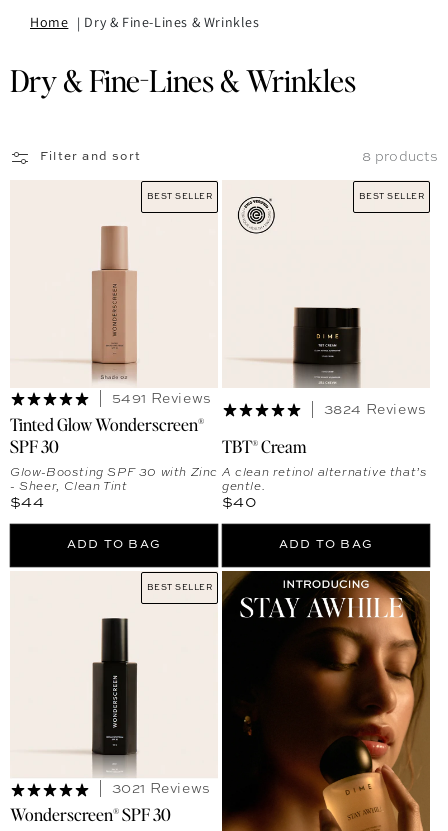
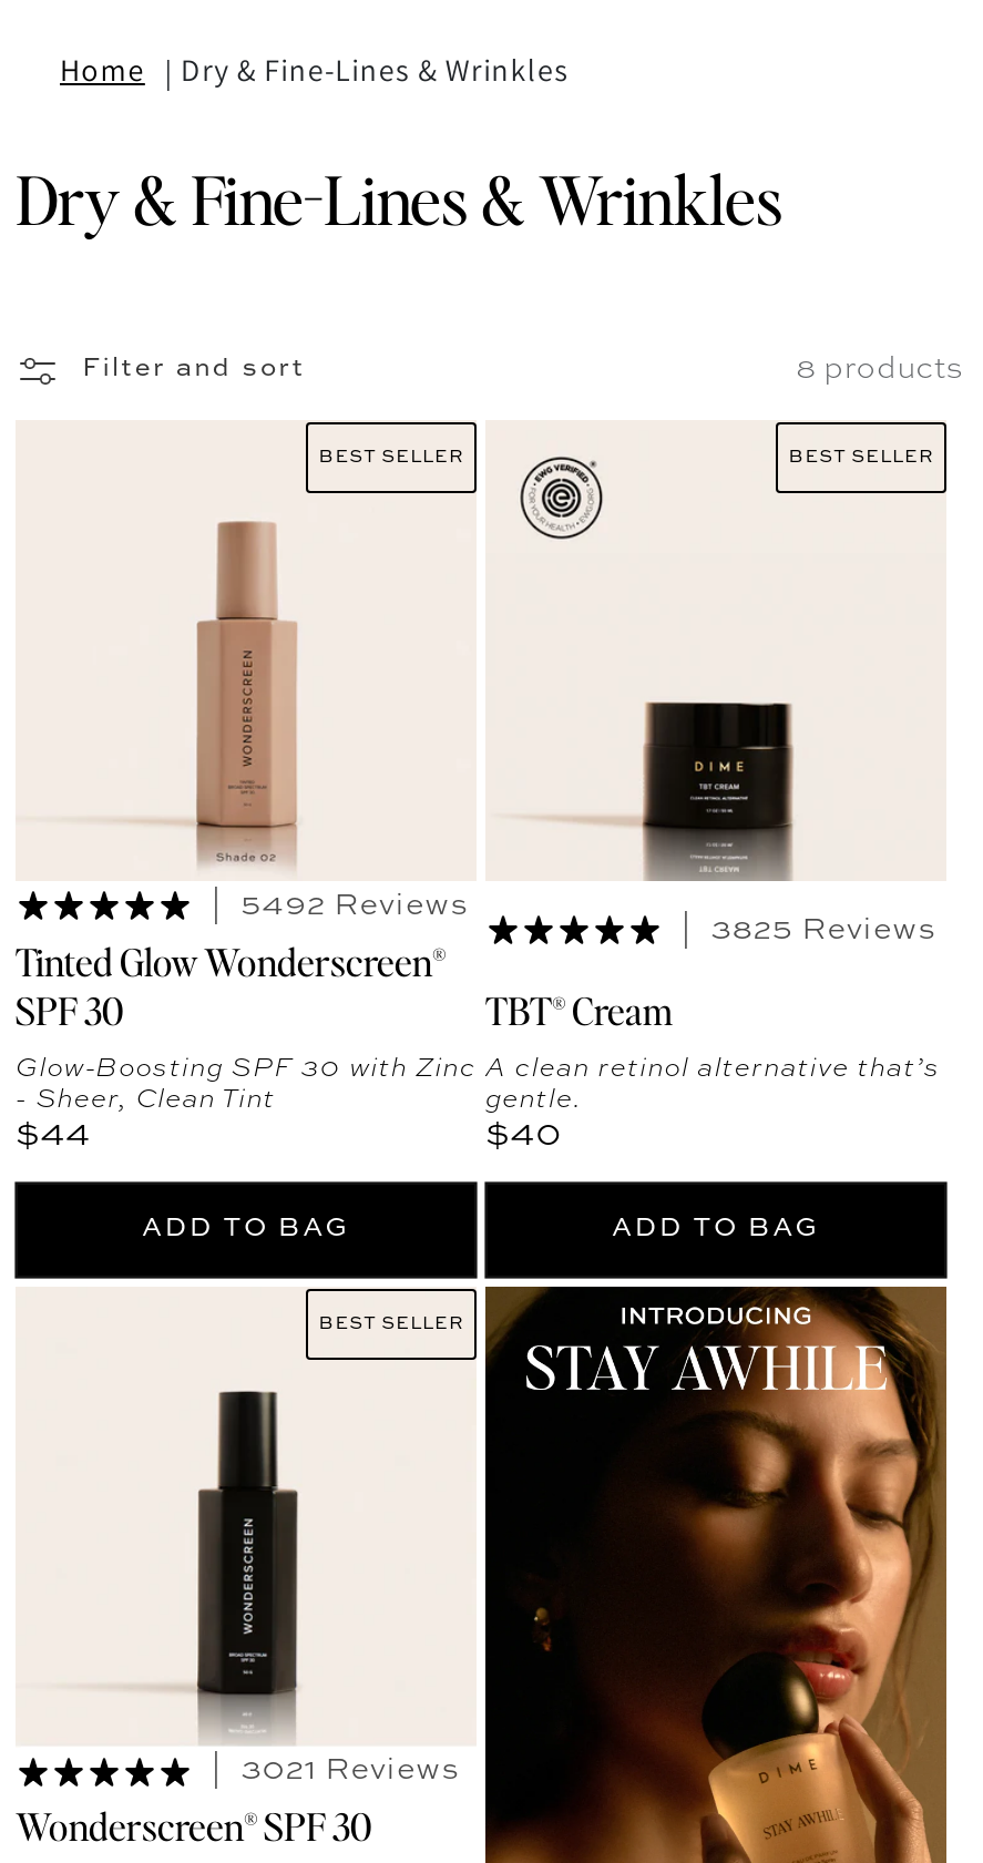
[112,391,212,405] 5491 Reviews -> [241,889,469,920] 5492 Reviews
[324,402,427,416] 3824 Reviews -> [711,913,937,944] 3825 Reviews

